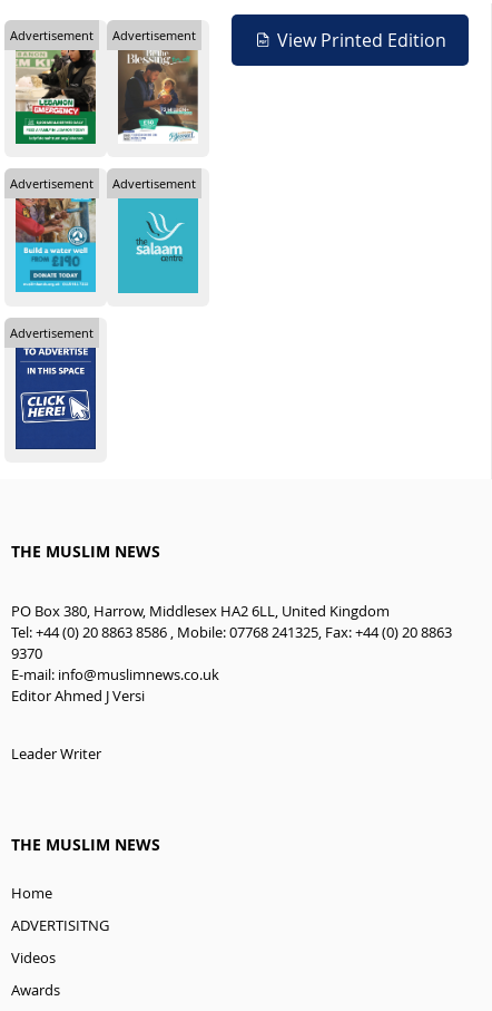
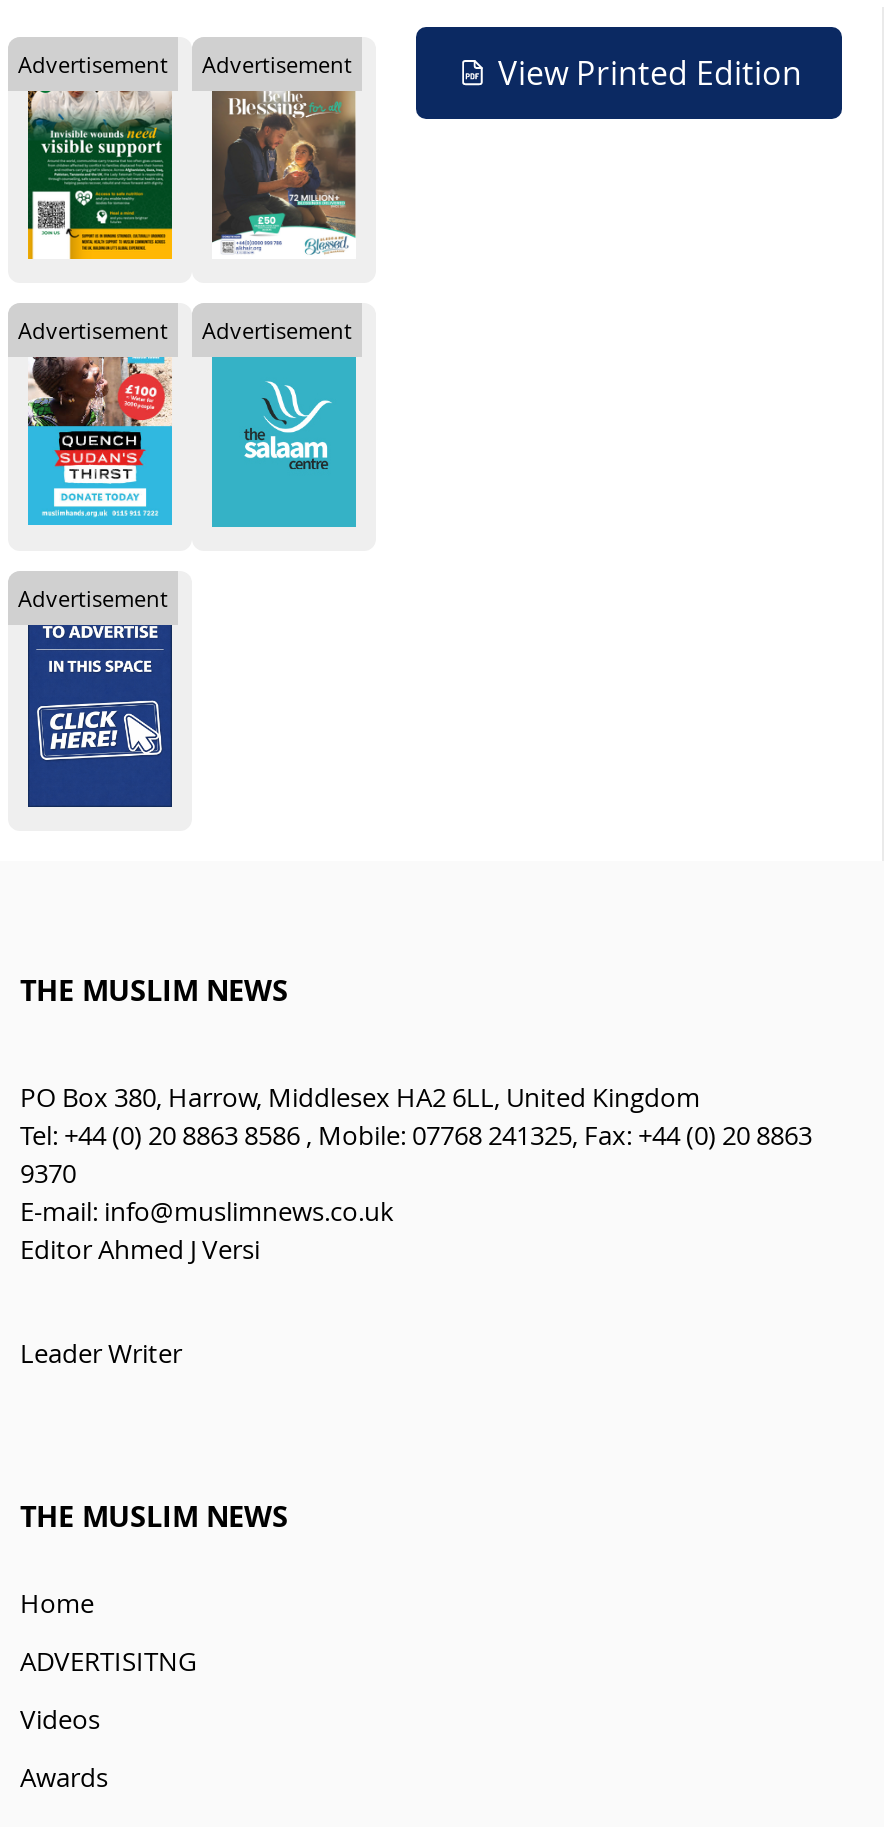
[14,49,97,145] [image] -> [26,91,174,261] [image]
[14,197,97,282] [image] -> [26,357,174,507] [image]

